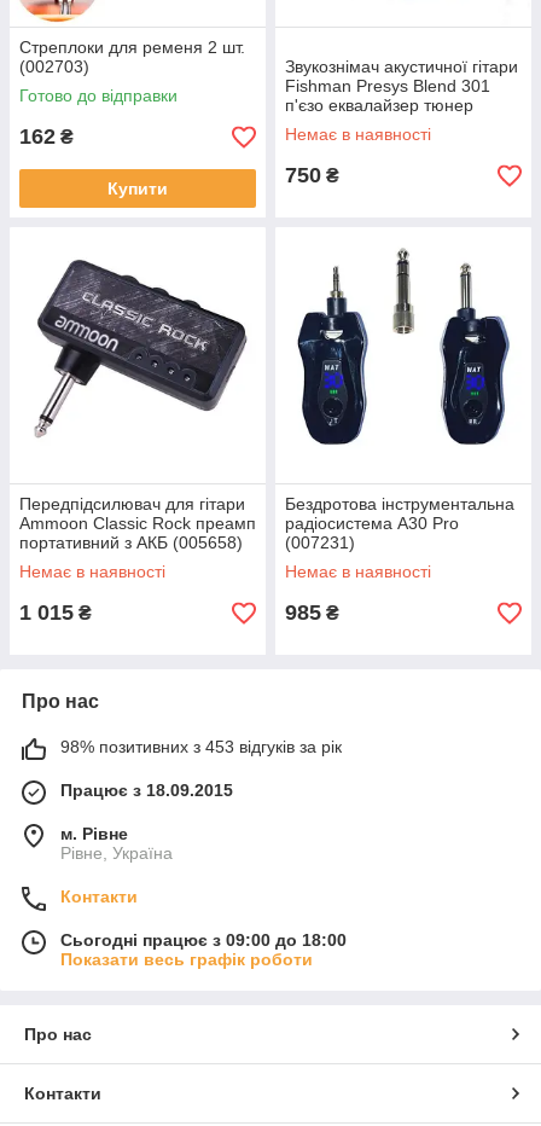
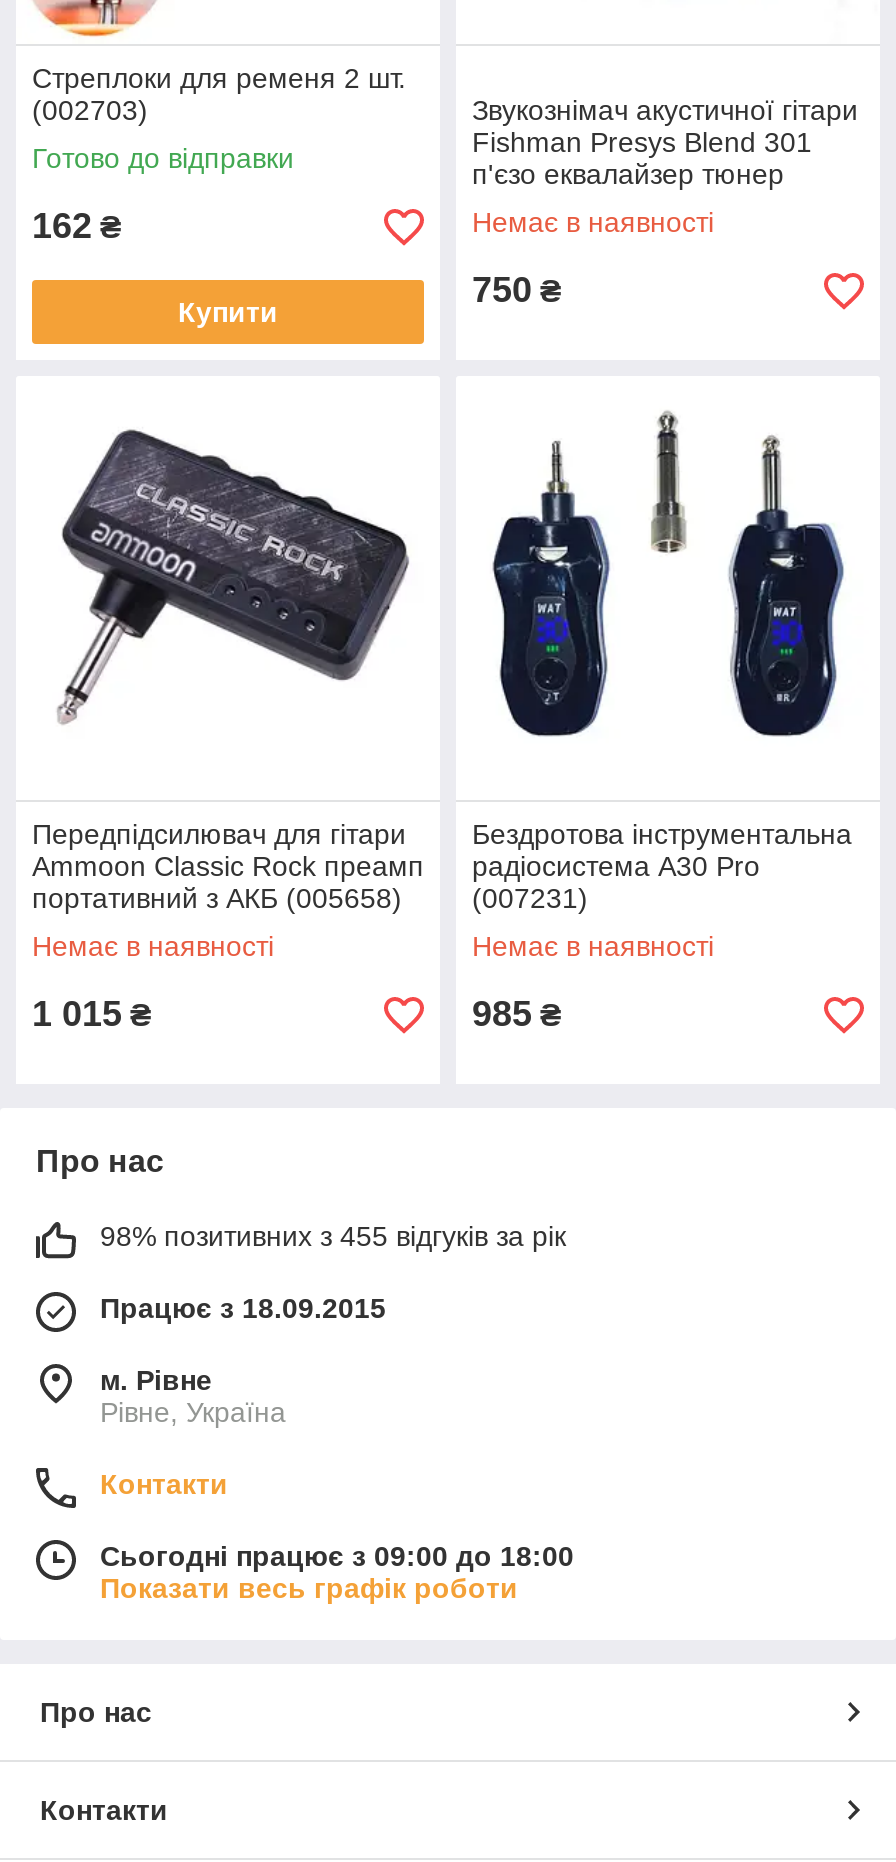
[60,737,342,756] 98% позитивних з 453 відгуків за рік -> [100,1220,566,1252] 98% позитивних з 455 відгуків за рік

